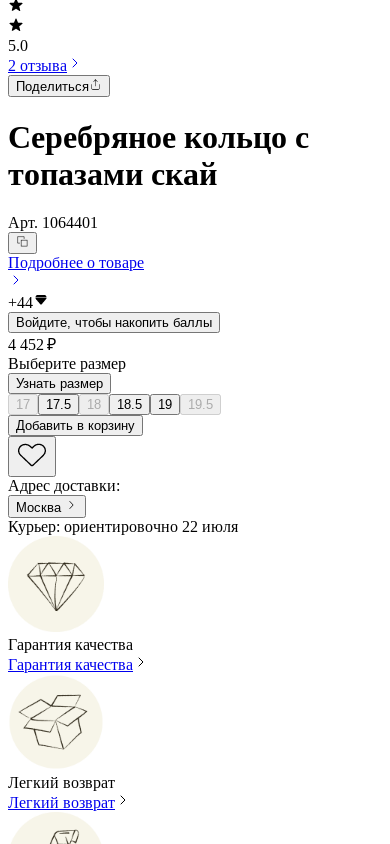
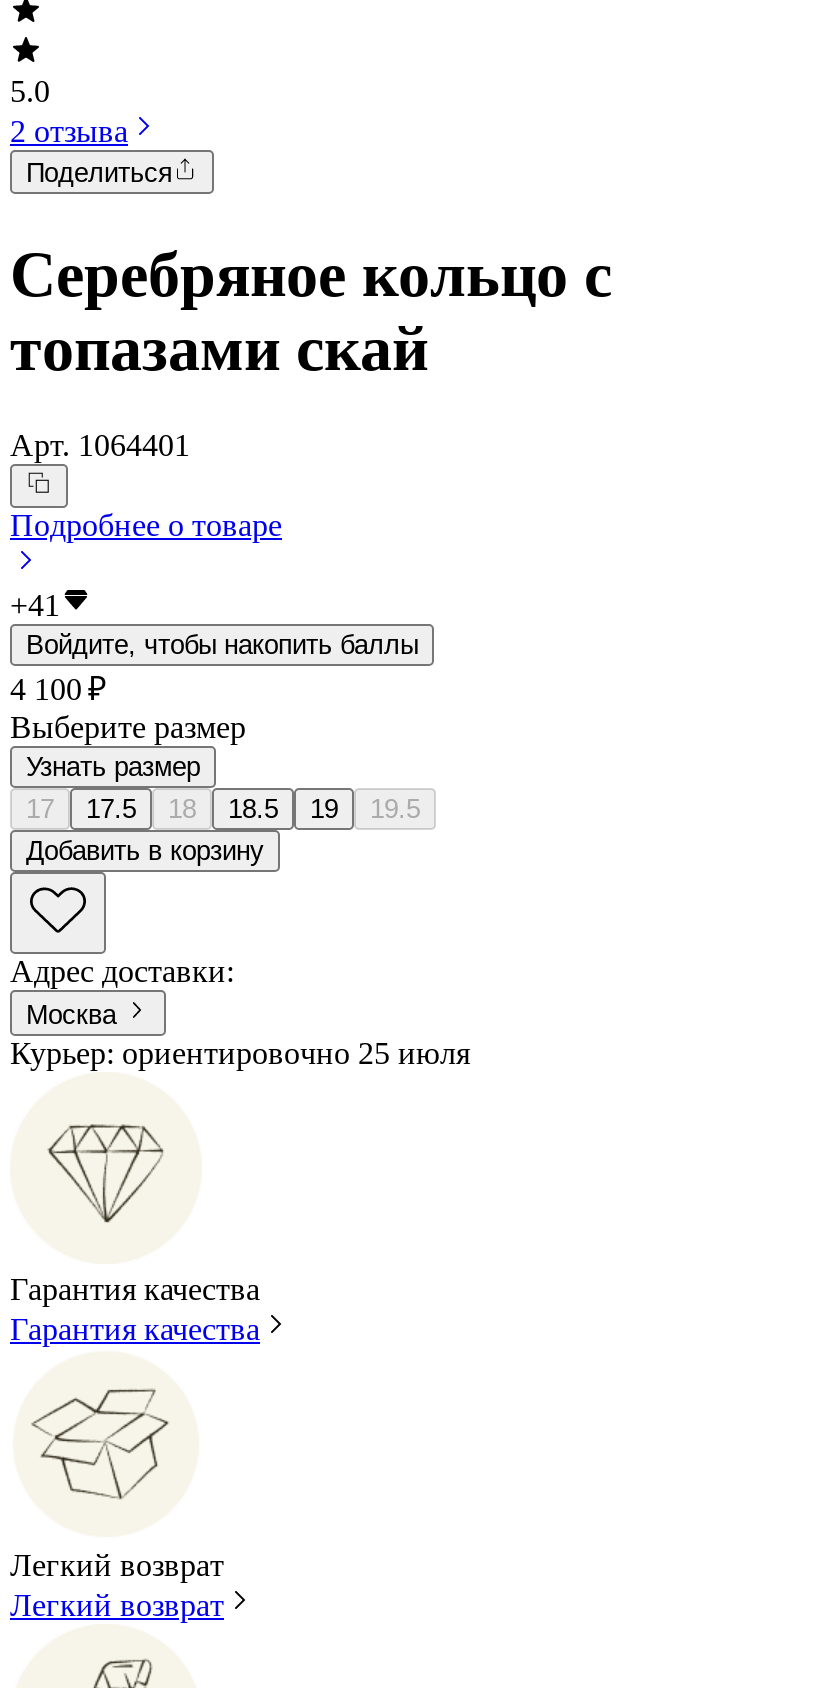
[8,294,33,311] +44 -> [10,589,60,623] +41
[8,336,56,353] 4 452 ₽ -> [10,673,106,707] 4 100 ₽
[8,518,238,535] Курьер: ориентировочно 22 июля -> [10,1036,470,1070] Курьер: ориентировочно 25 июля

